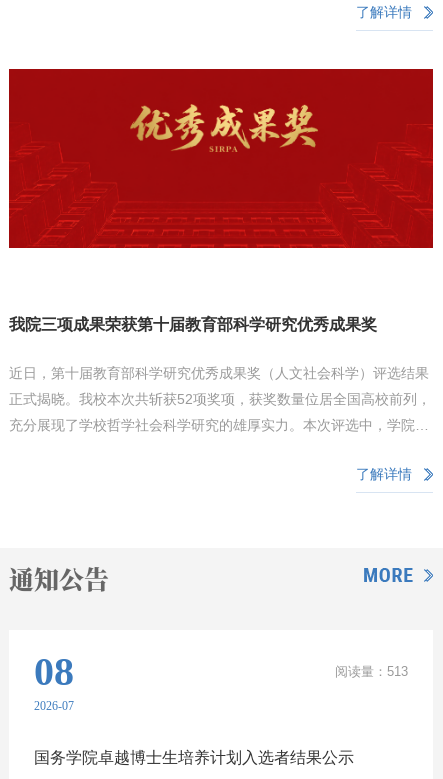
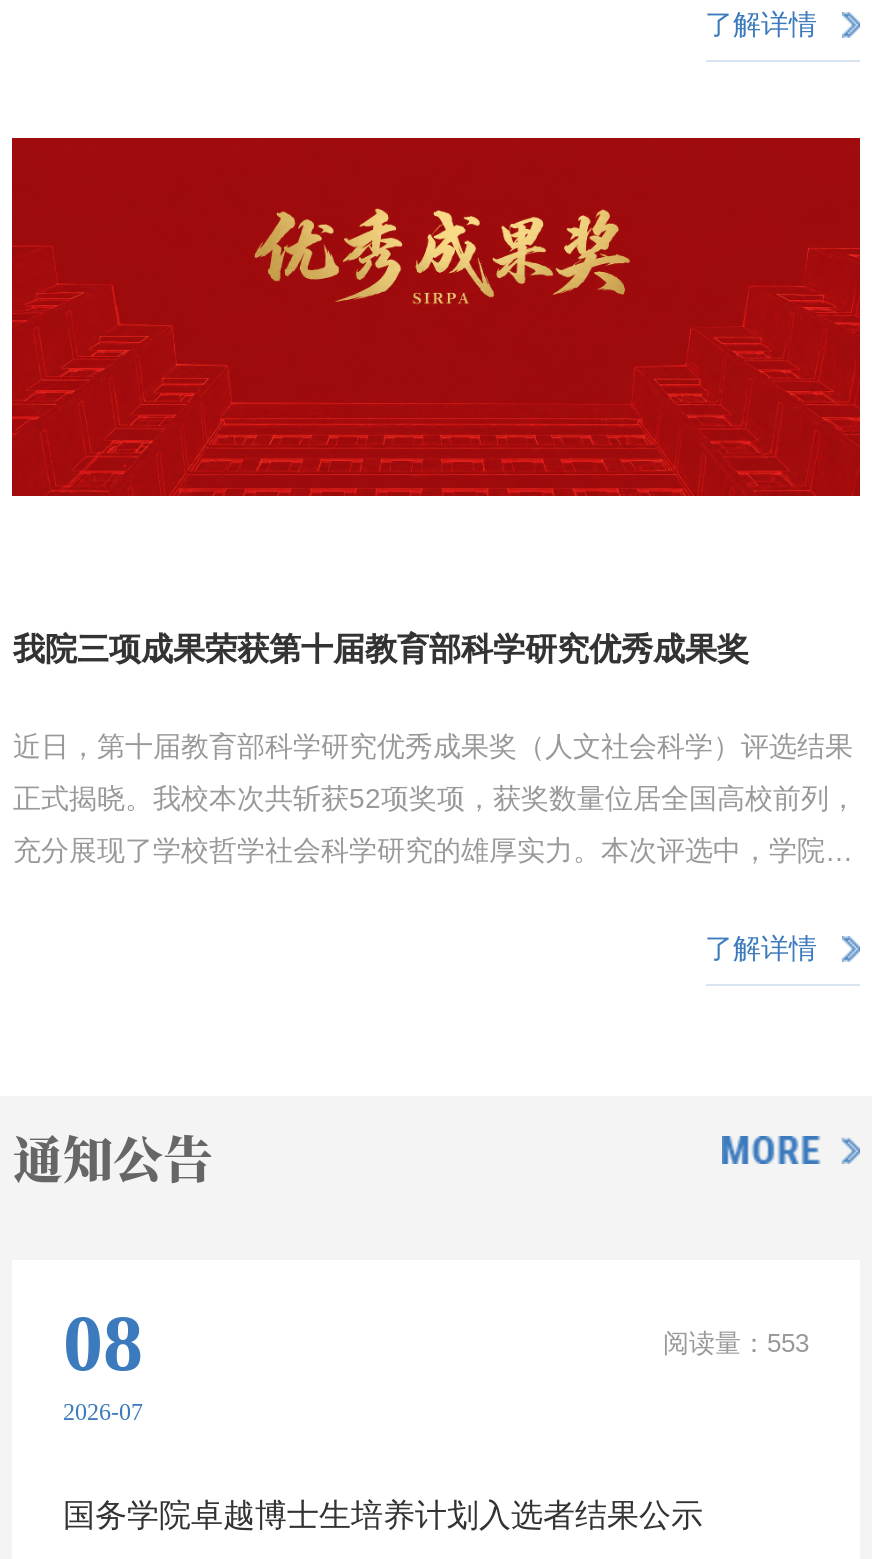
[334,664,407,679] 阅读量：513 -> [663,1328,809,1358] 阅读量：553

